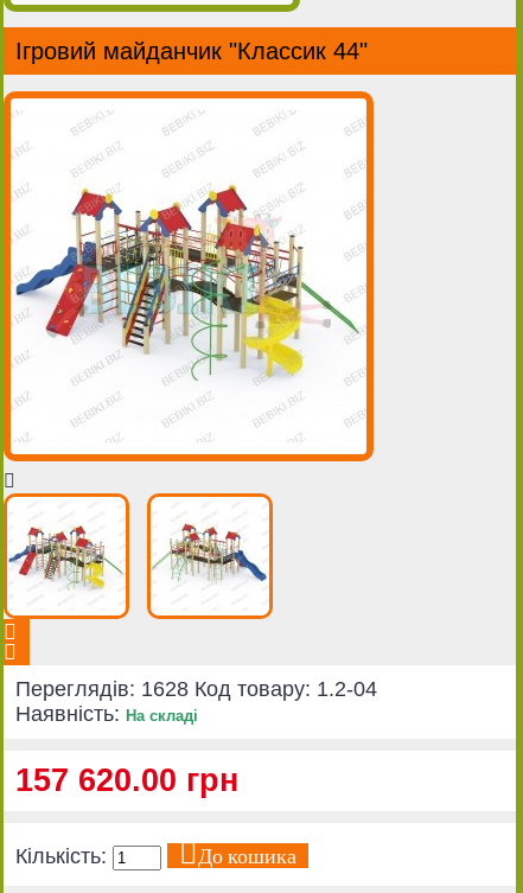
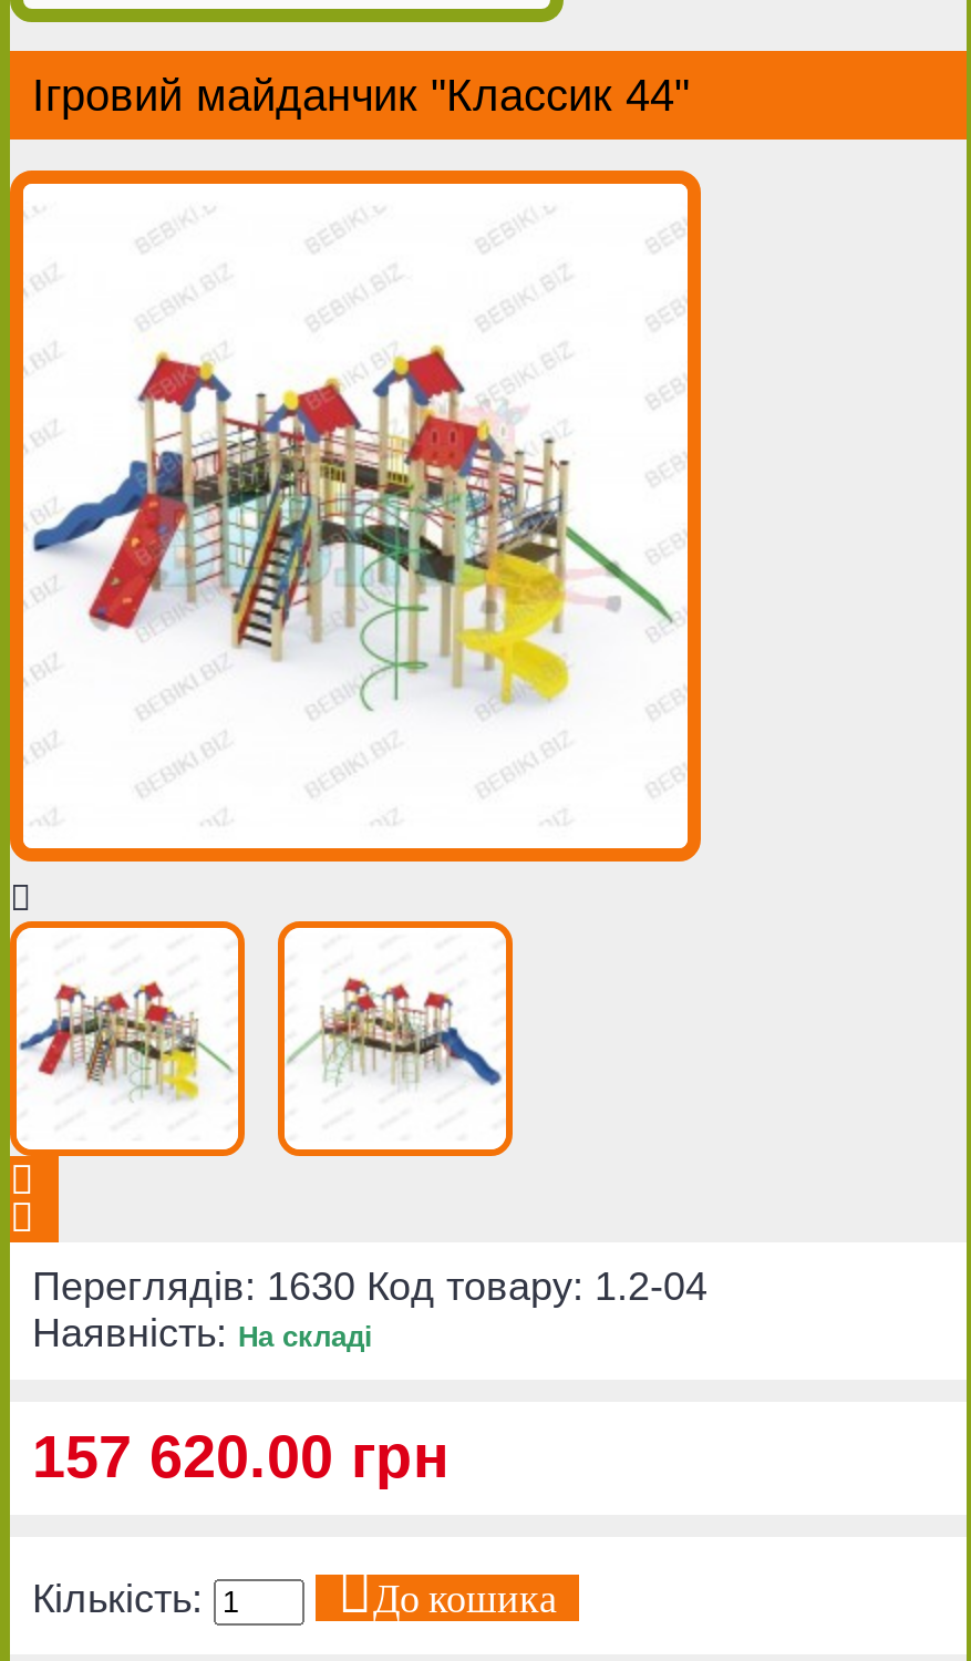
[15,677,377,701] Переглядів: 1628 Код товару: 1.2-04 -> [32,1264,707,1308] Переглядів: 1630 Код товару: 1.2-04

